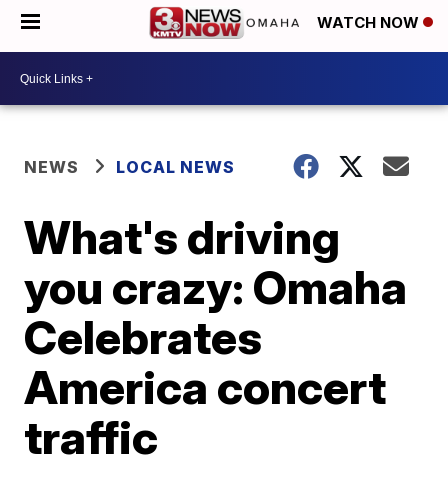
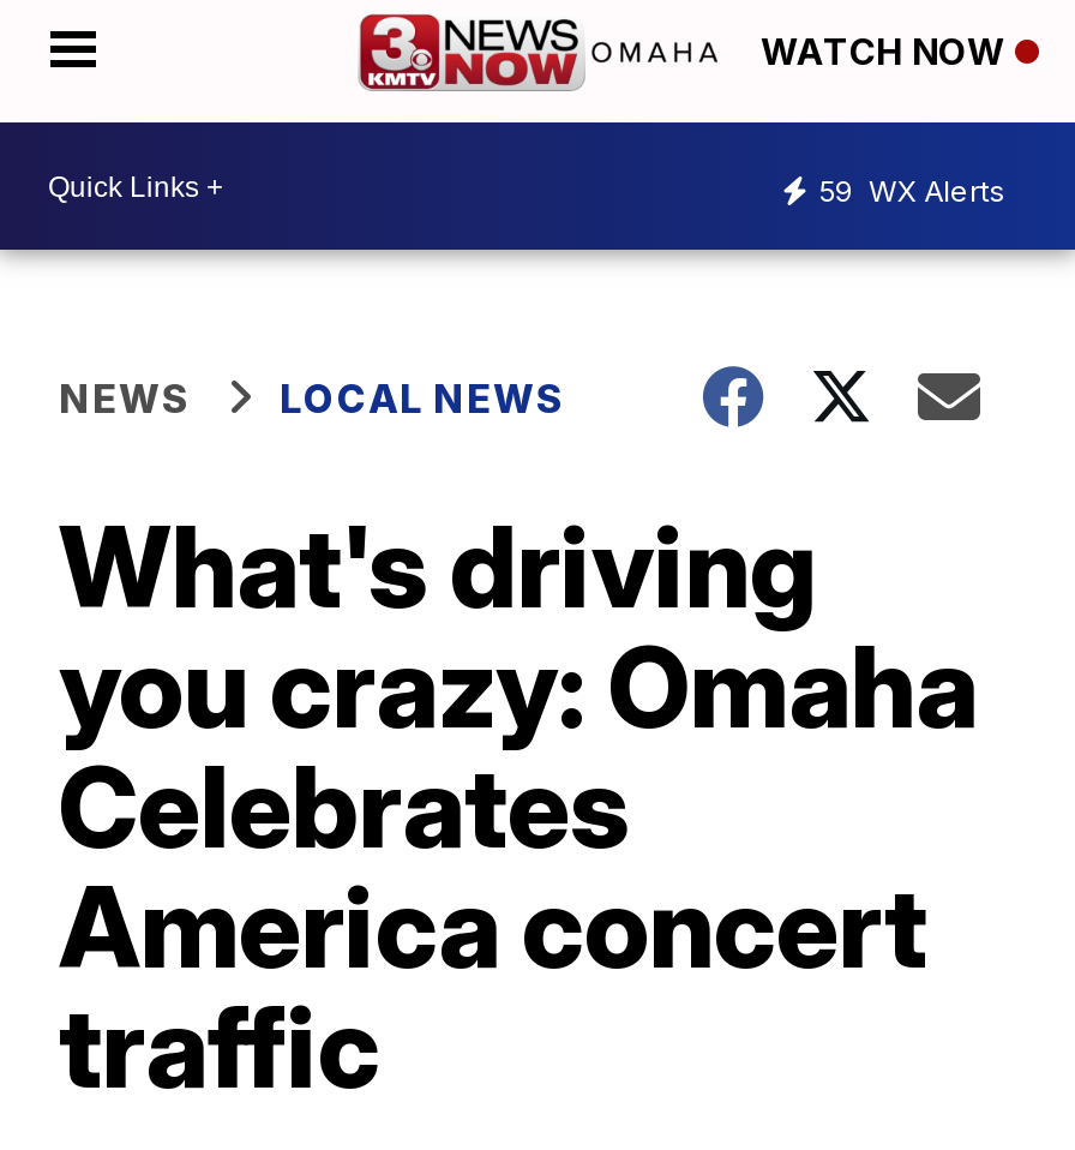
none -> [818,172,1005,208] 59 WX Alerts

